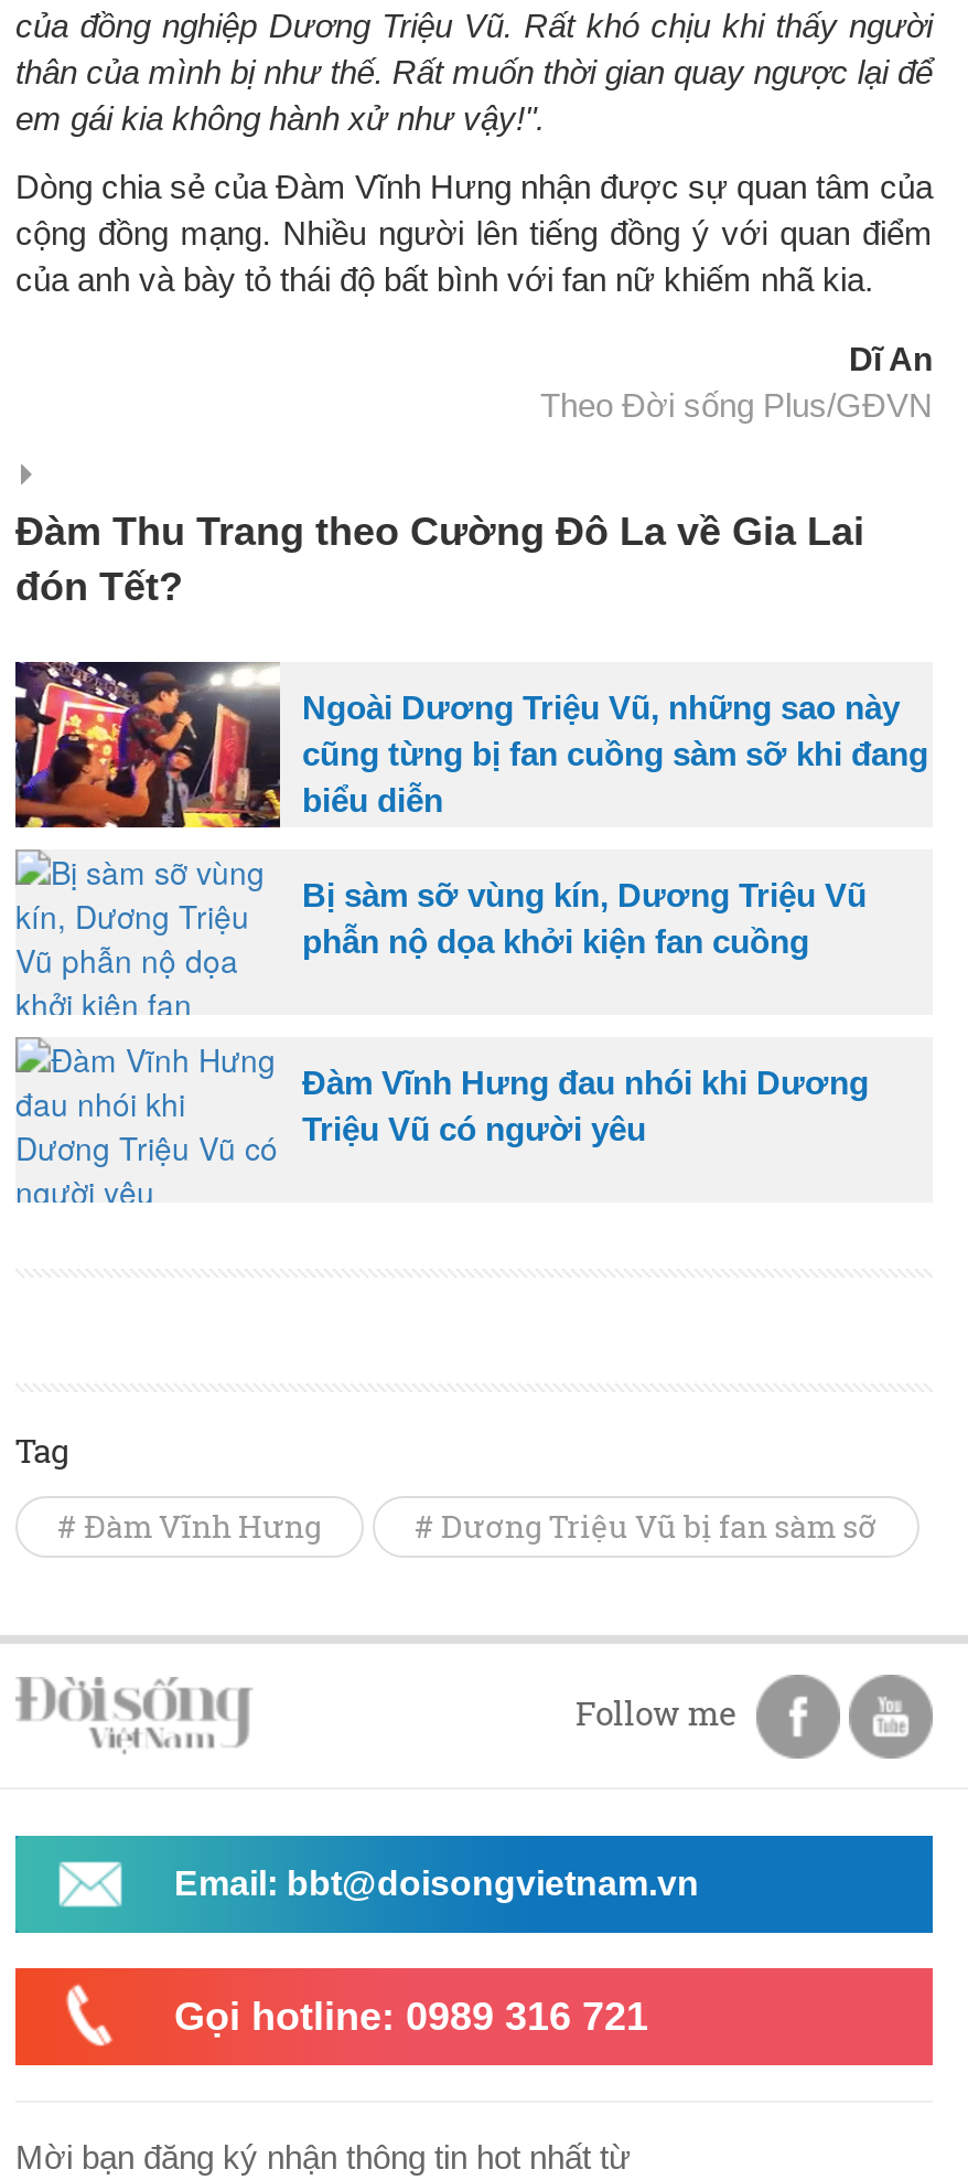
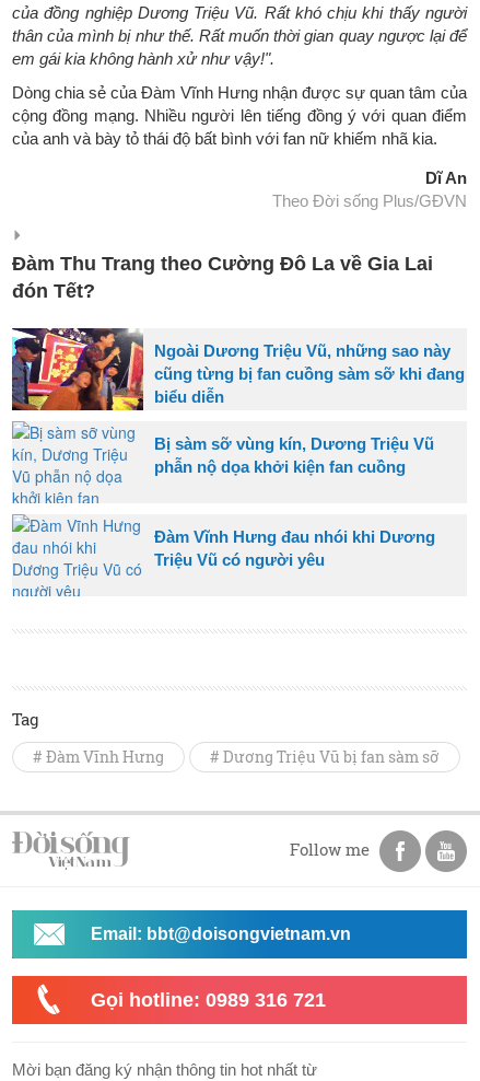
[13,660,282,830] [image] -> [11,327,144,411] [image]

